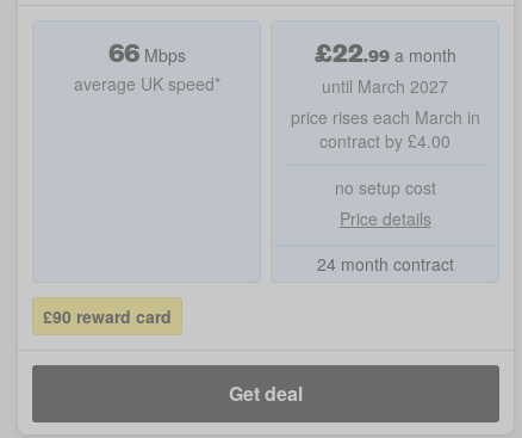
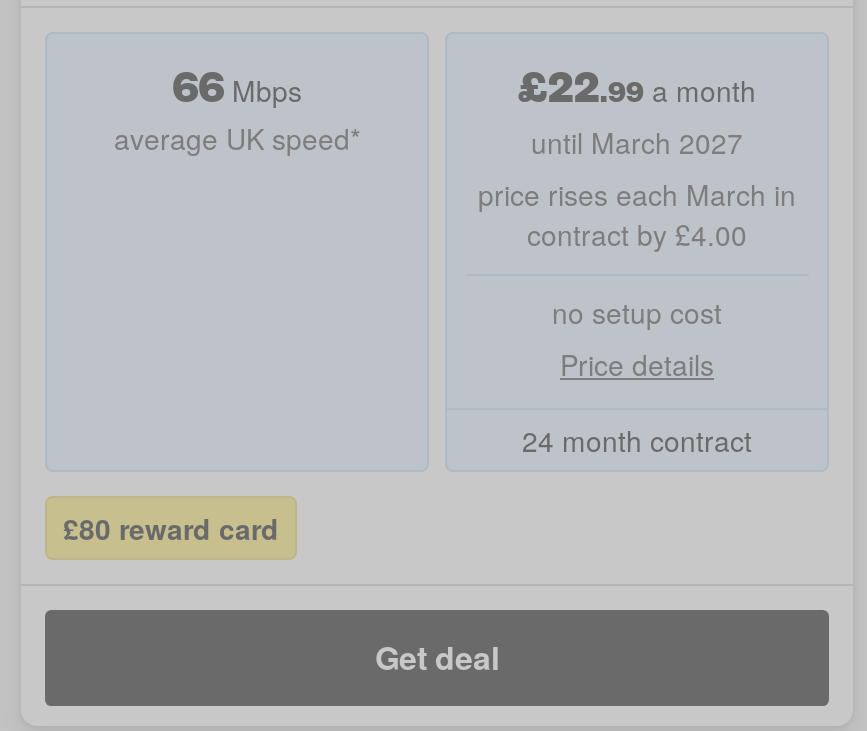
[43,304,172,328] £90 reward card -> [63,507,279,547] £80 reward card

